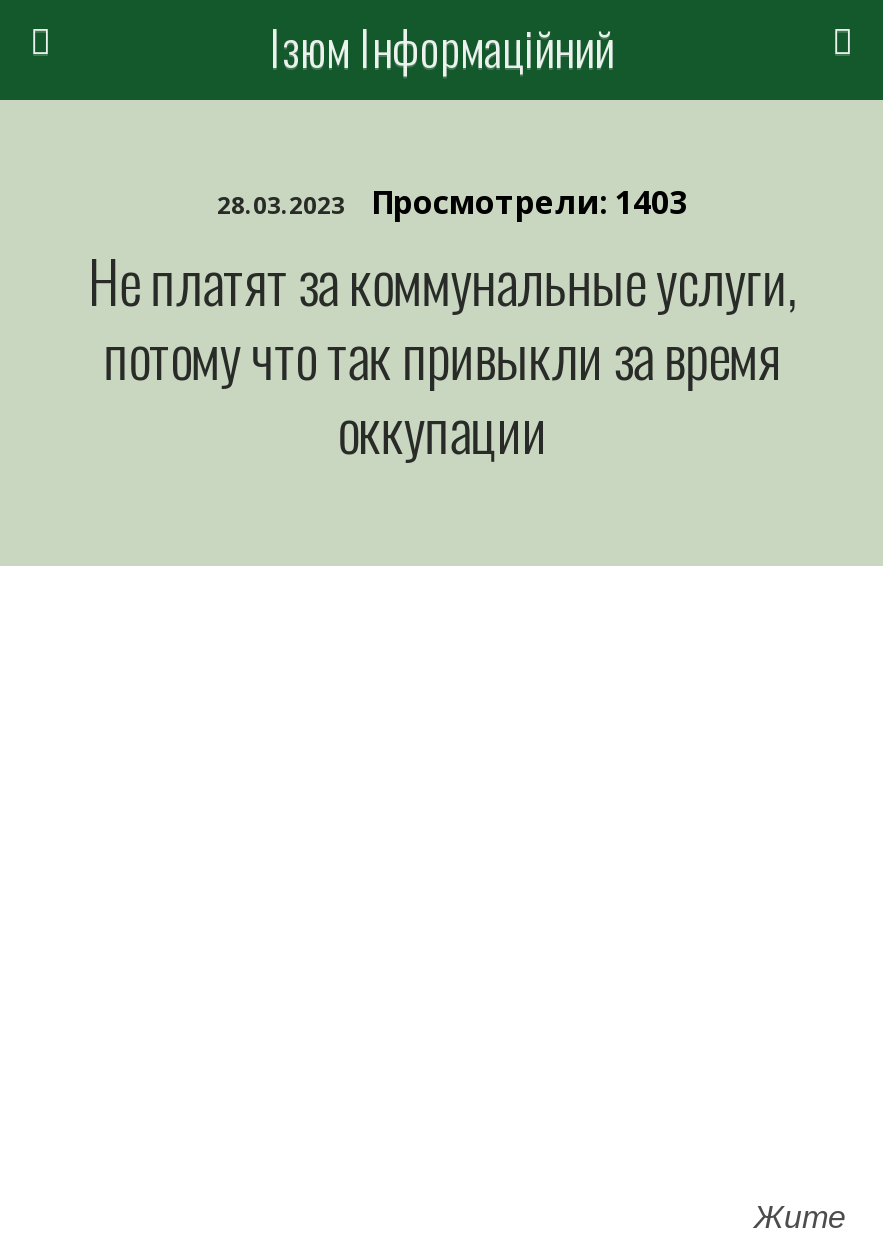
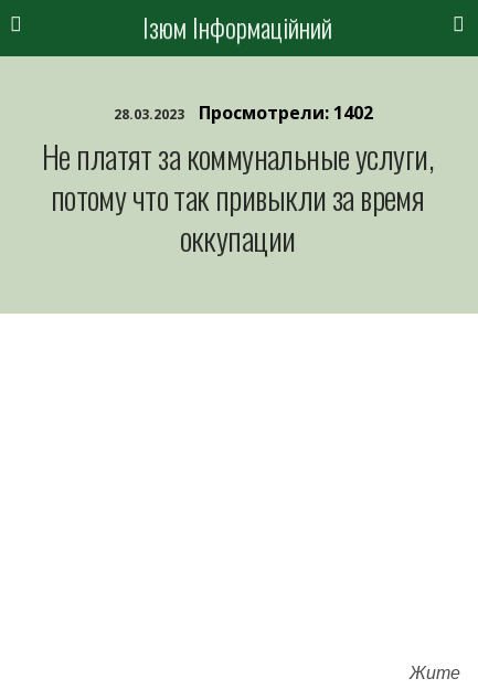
[217,180,687,224] 28.03.2023 Просмотрели: 1403 -> [113,100,373,125] 28.03.2023 Просмотрели: 1402

